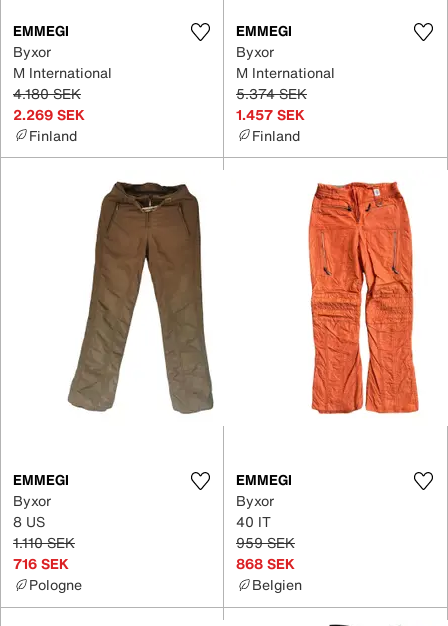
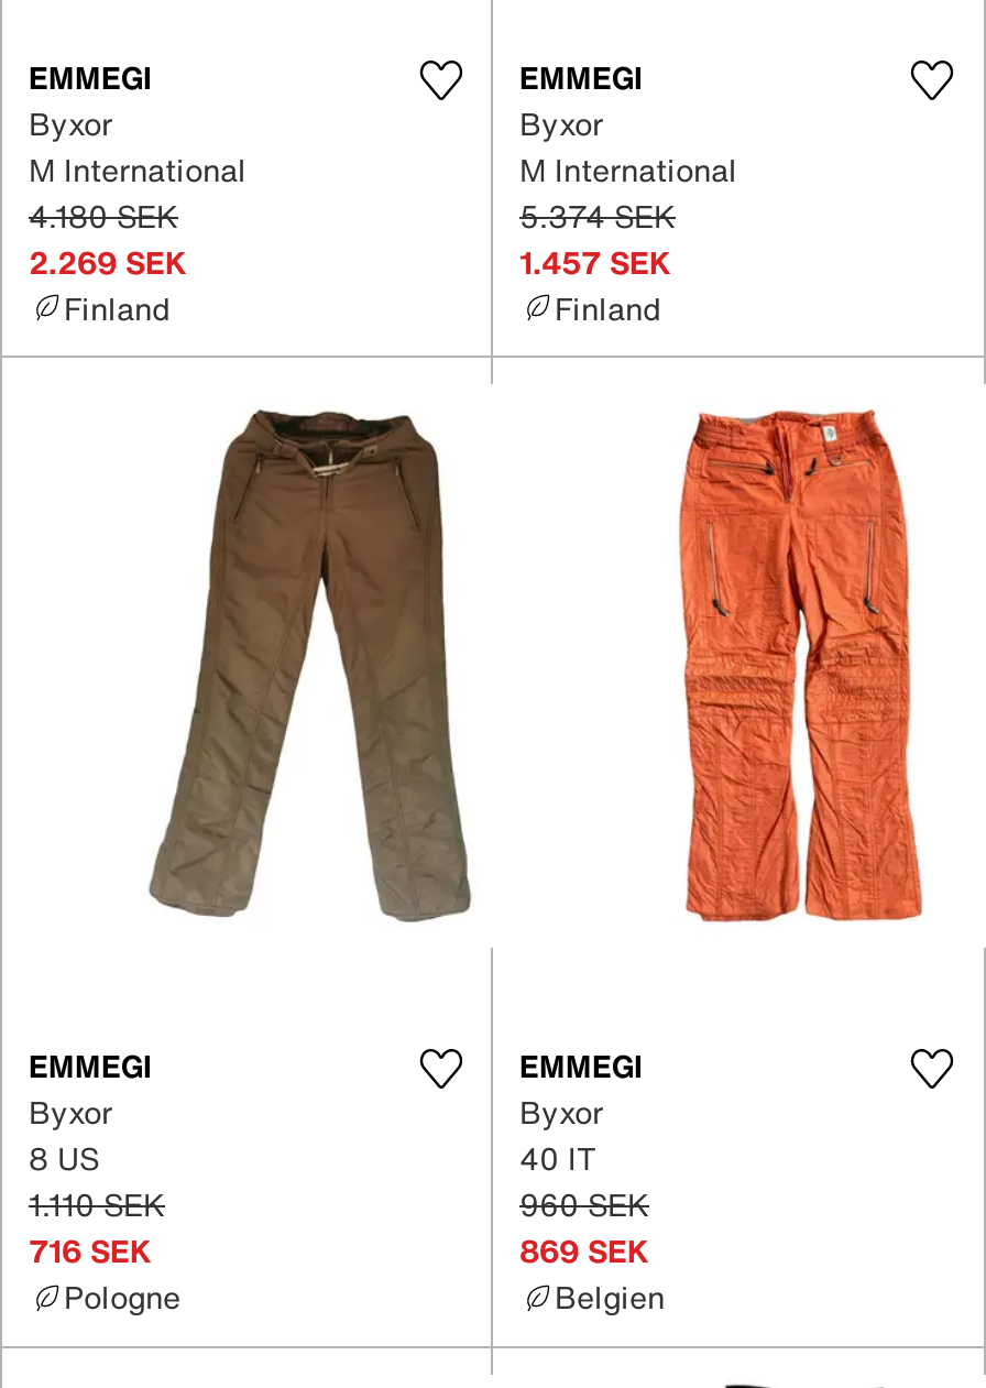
[236,532,295,553] 959 SEK -> [519,1181,649,1227] 960 SEK
[236,553,295,574] 868 SEK -> [519,1227,649,1274] 869 SEK

